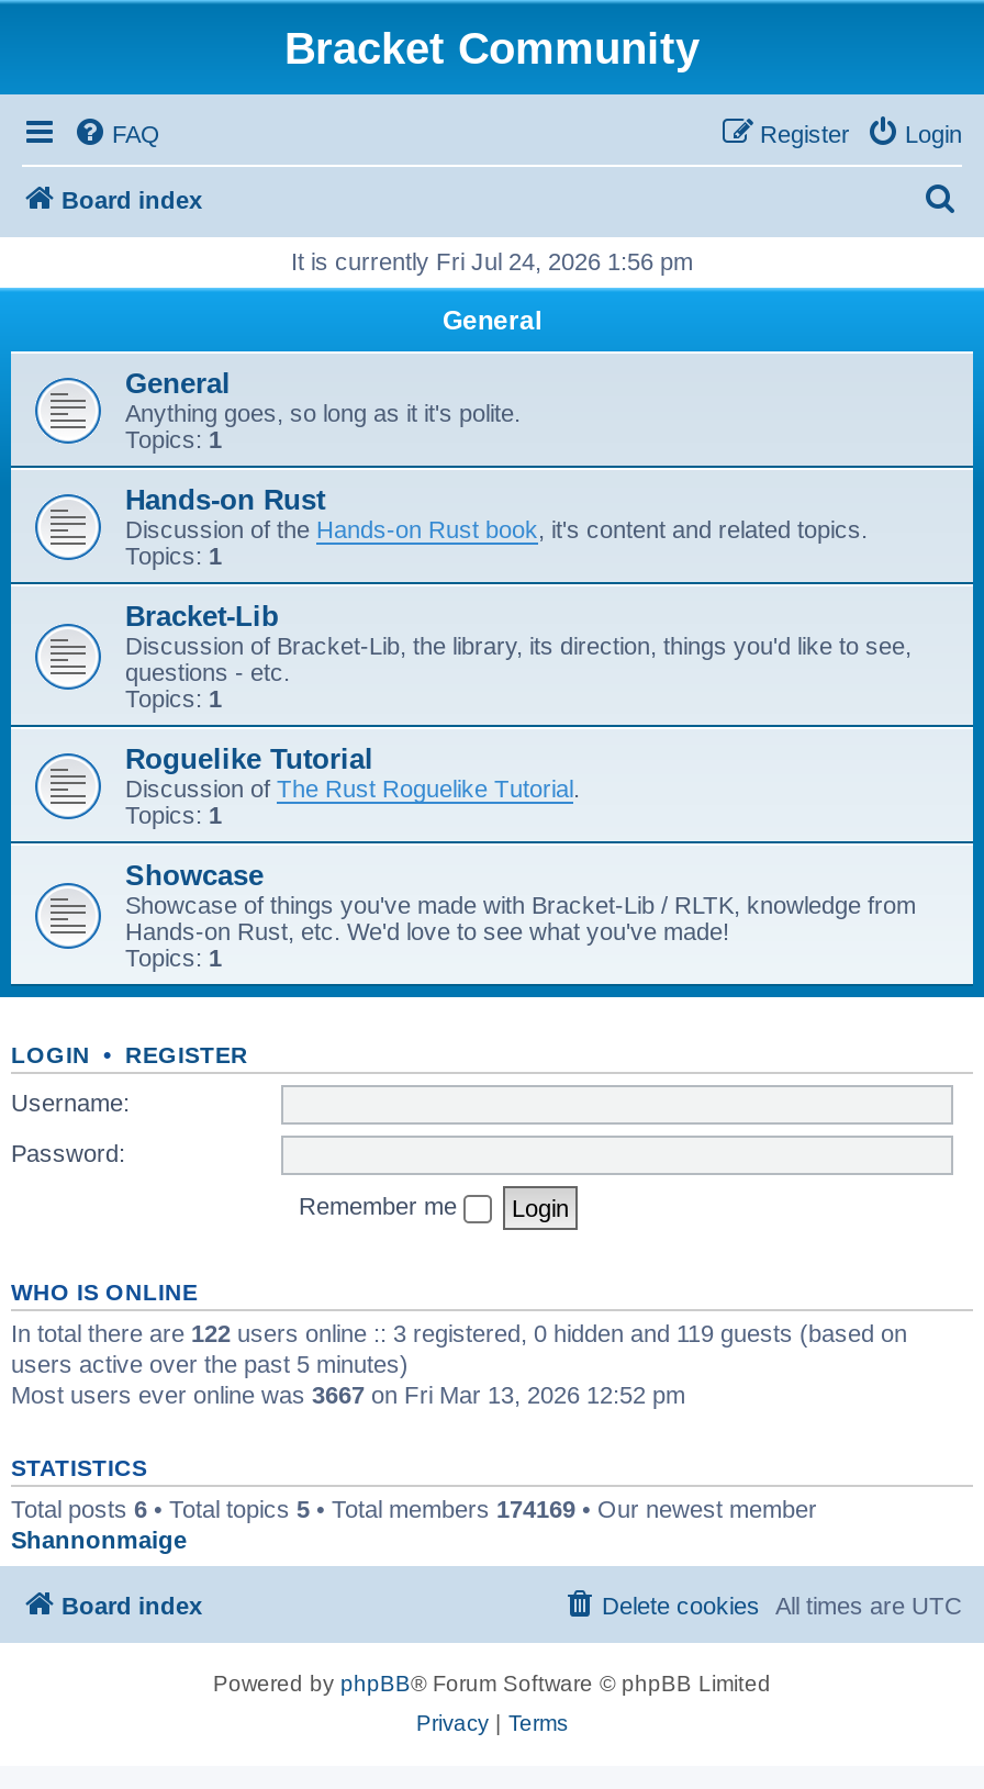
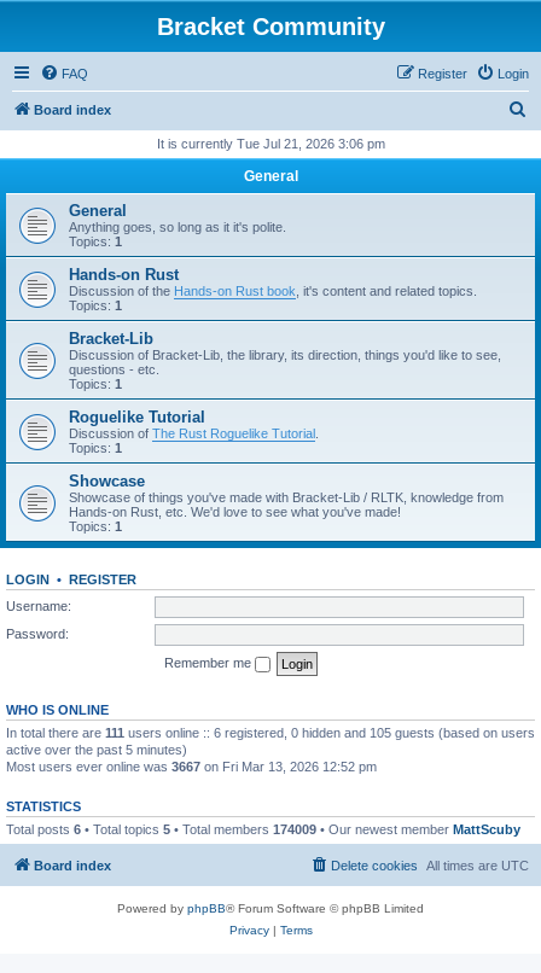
[291,248,693,275] It is currently Fri Jul 24, 2026 1:56 pm -> [156,136,385,151] It is currently Tue Jul 21, 2026 3:06 pm
[11,1319,907,1376] In total there are 122 users online :: 3 registered, 0 hidden and 119 guests (based on | users active over the past 5 minutes) -> [6,725,535,756] In total there are 111 users online :: 6 registered, 0 hidden and 105 guests (based on users | active over the past 5 minutes)
[11,1495,817,1552] Total posts 6 • Total topics 5 • Total members 174169 • Our newest member | Shannonmaige -> [6,821,520,836] Total posts 6 • Total topics 5 • Total members 174009 • Our newest member MattScuby

